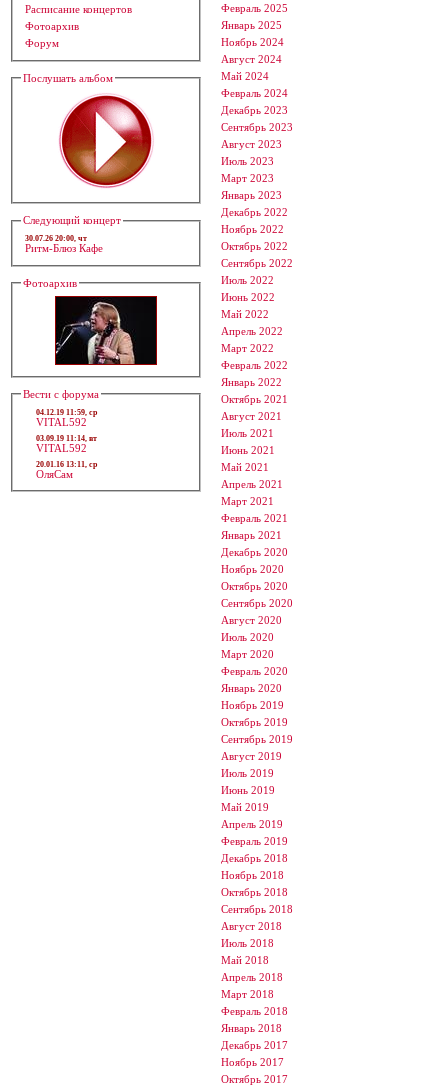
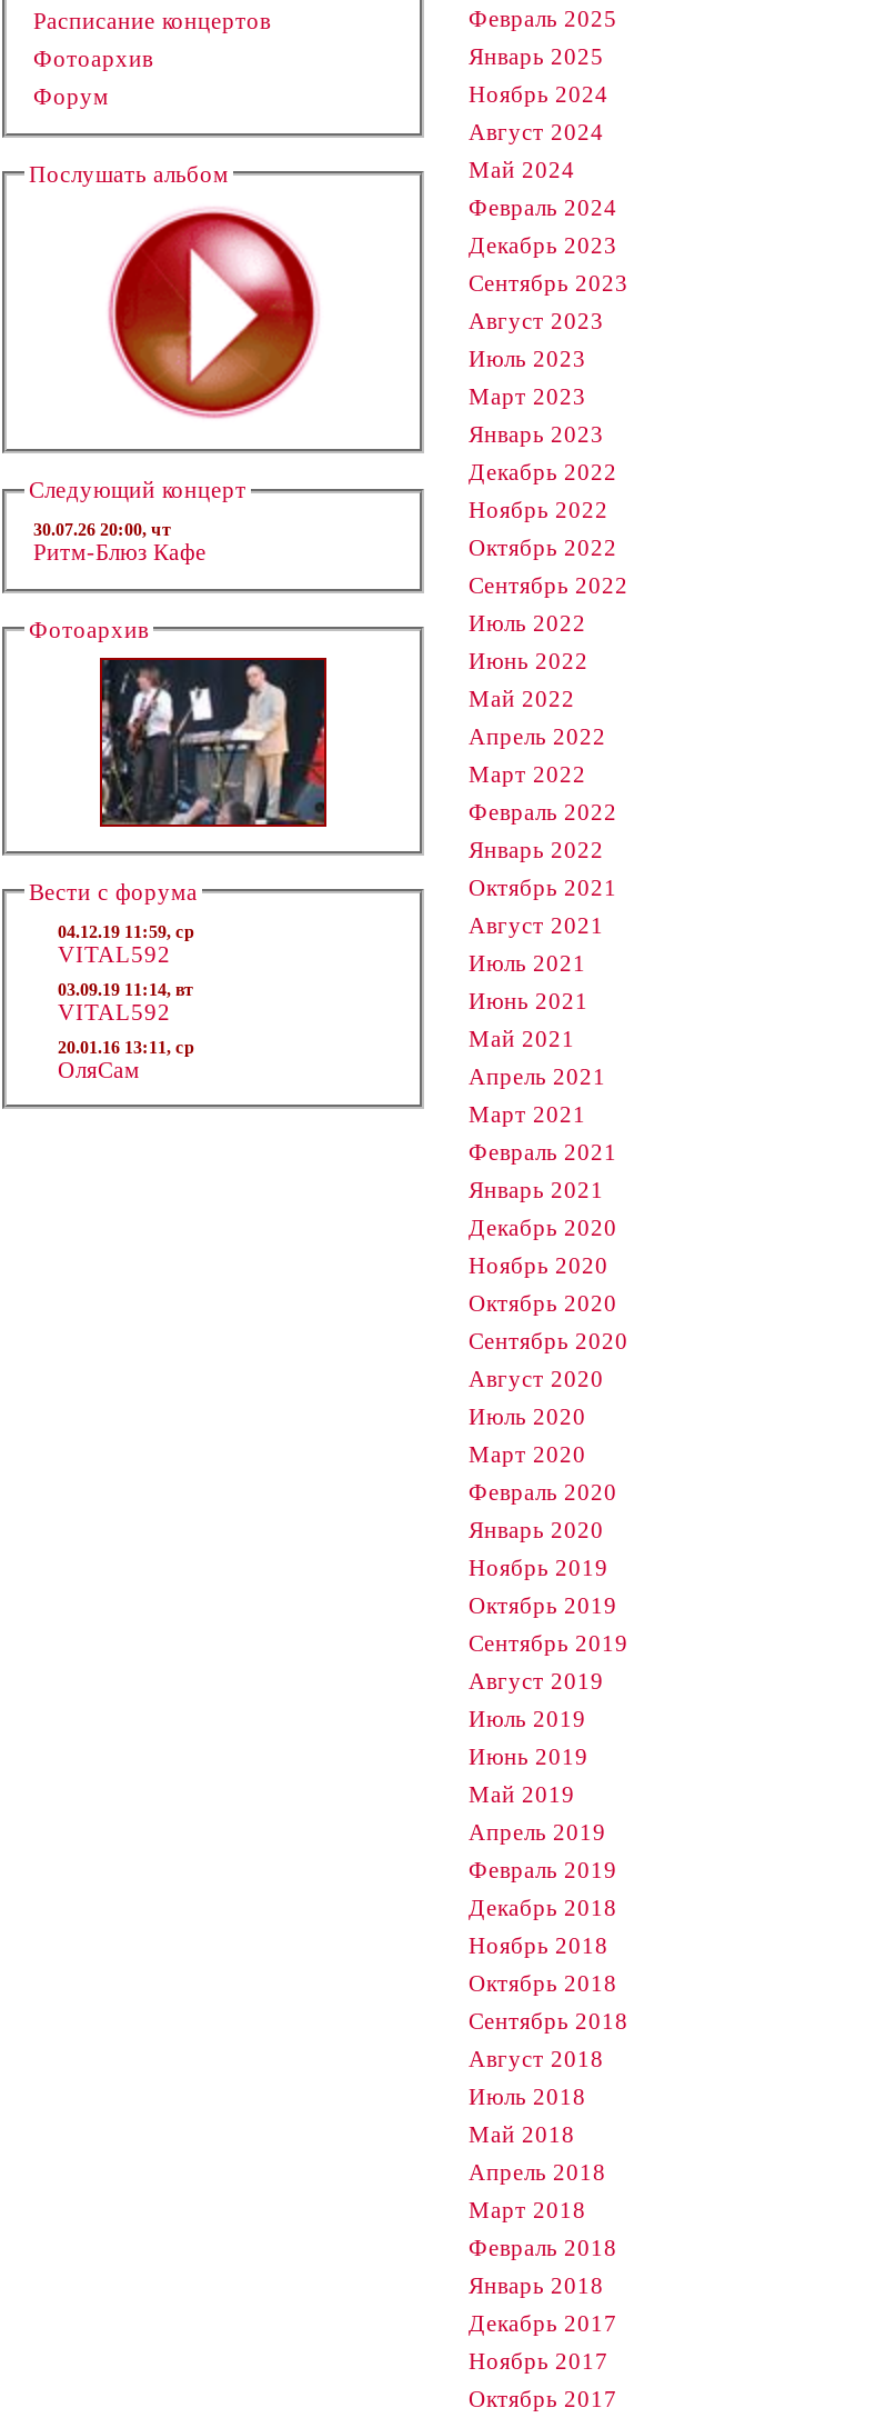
[55,297,157,365] [image] -> [100,660,326,827] [image]

